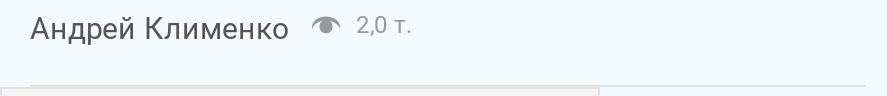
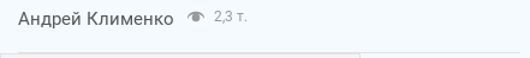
[356,10,412,38] 2,0 т. -> [214,8,248,25] 2,3 т.

